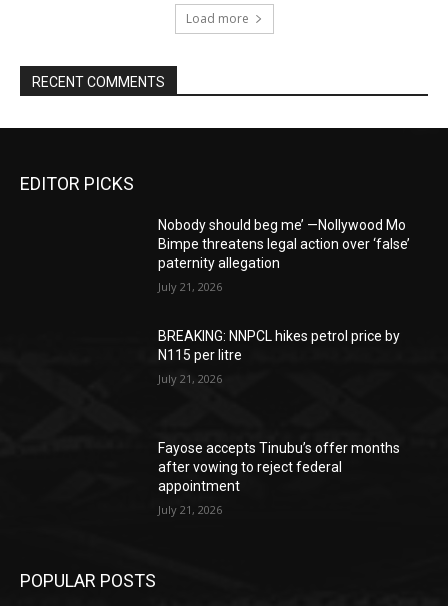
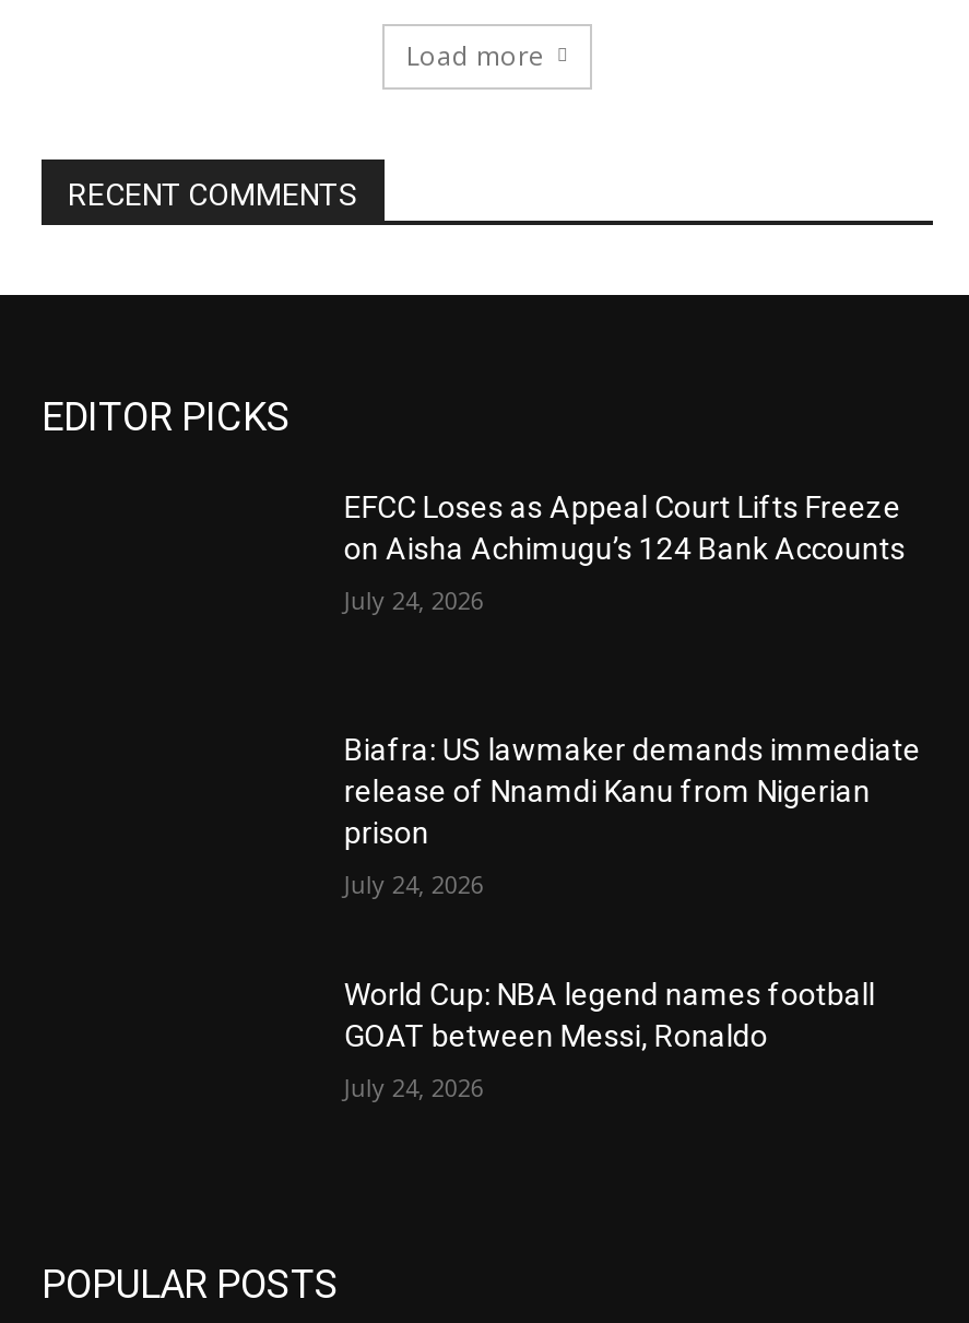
[158,217,410,271] Nobody should beg me’ —Nollywood Mo | Bimpe threatens legal action over ‘false’ | paternity allegation -> [344,489,905,565] EFCC Loses as Appeal Court Lifts Freeze | on Aisha Achimugu’s 124 Bank Accounts
[158,279,222,294] July 21, 2026 -> [344,583,484,616] July 24, 2026
[158,328,400,363] BREAKING: NNPCL hikes petrol price by | N115 per litre -> [344,733,921,851] Biafra: US lawmaker demands immediate | release of Nnamdi Kanu from Nigerian | prison
[158,371,222,386] July 21, 2026 -> [344,868,484,901] July 24, 2026
[158,440,400,494] Fayose accepts Tinubu’s offer months | after vowing to reject federal | appointment -> [344,977,875,1053] World Cup: NBA legend names football | GOAT between Messi, Ronaldo
[158,502,222,517] July 21, 2026 -> [344,1071,484,1104] July 24, 2026

